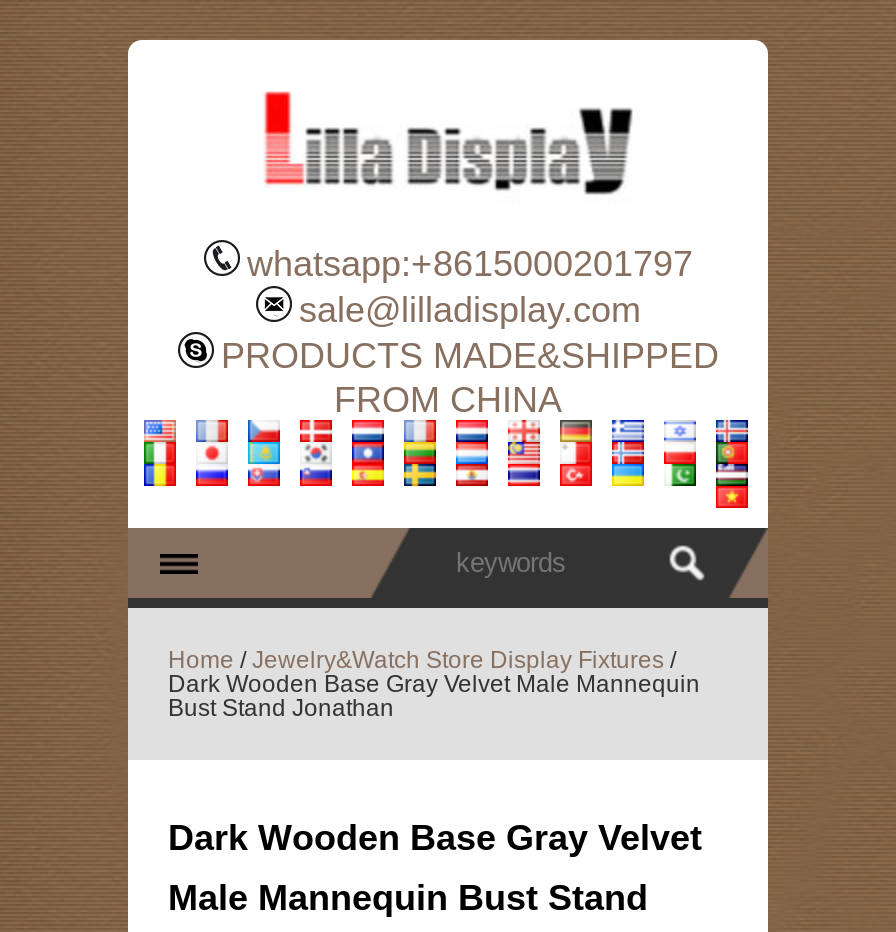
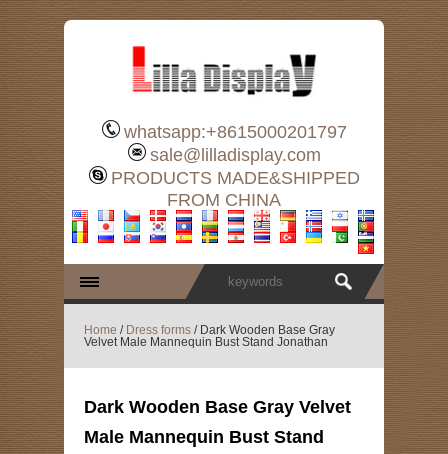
[168,646,700,722] Home / Jewelry&Watch Store Display Fixtures / | Dark Wooden Base Gray Velvet Male Mannequin | Bust Stand Jonathan -> [84,323,335,349] Home / Dress forms / Dark Wooden Base Gray | Velvet Male Mannequin Bust Stand Jonathan

